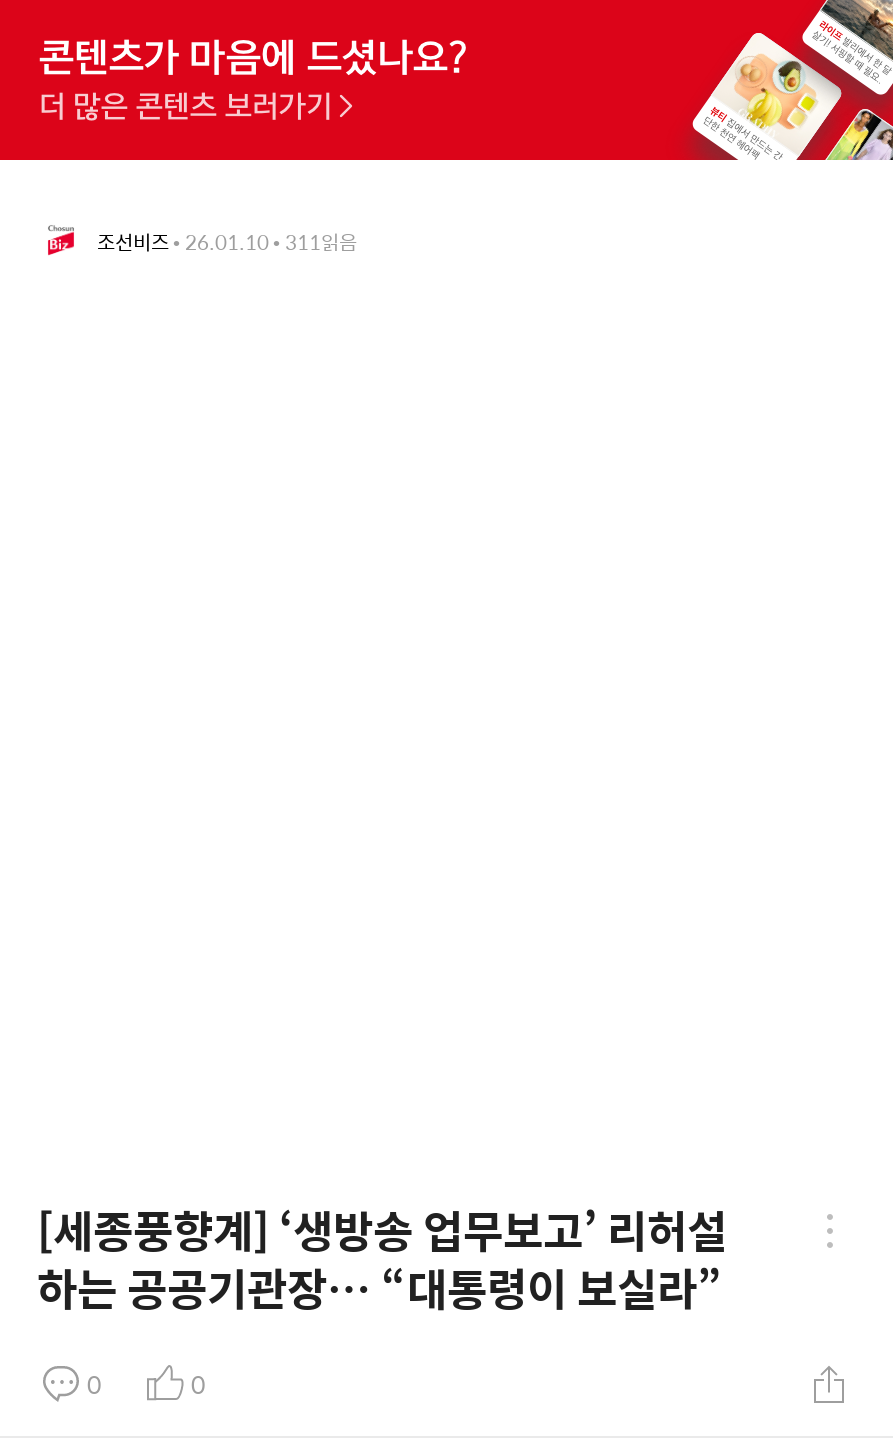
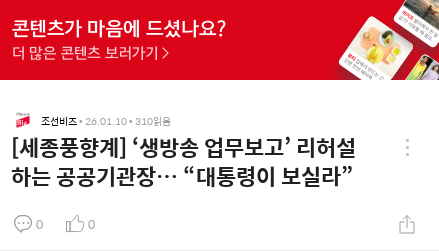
[97,225,357,255] 조선비즈 • 26.01.10 • 311 읽음 -> [41,112,171,127] 조선비즈 • 26.01.10 • 310 읽음

